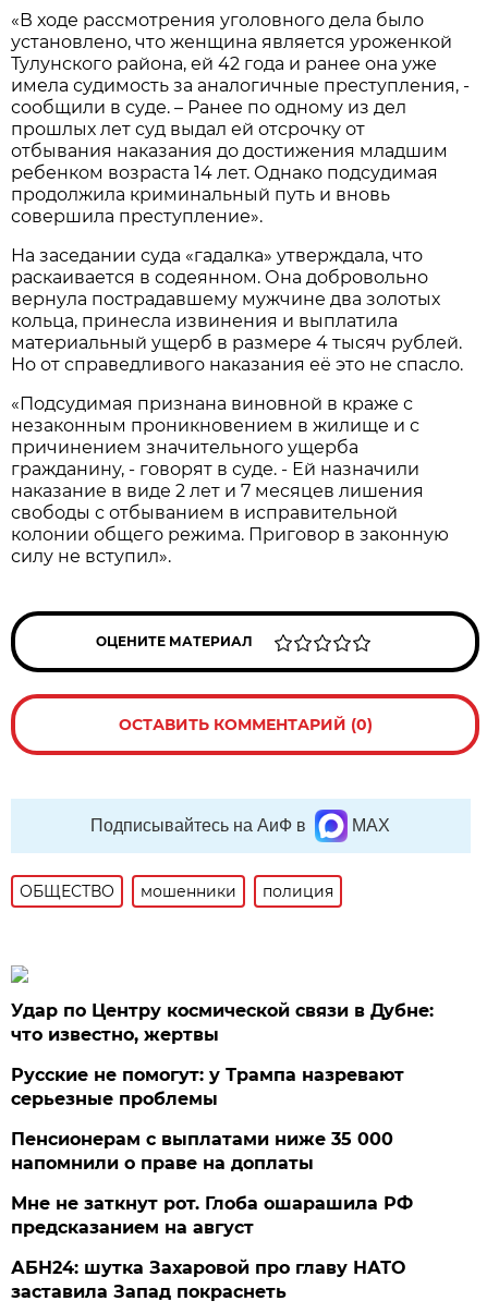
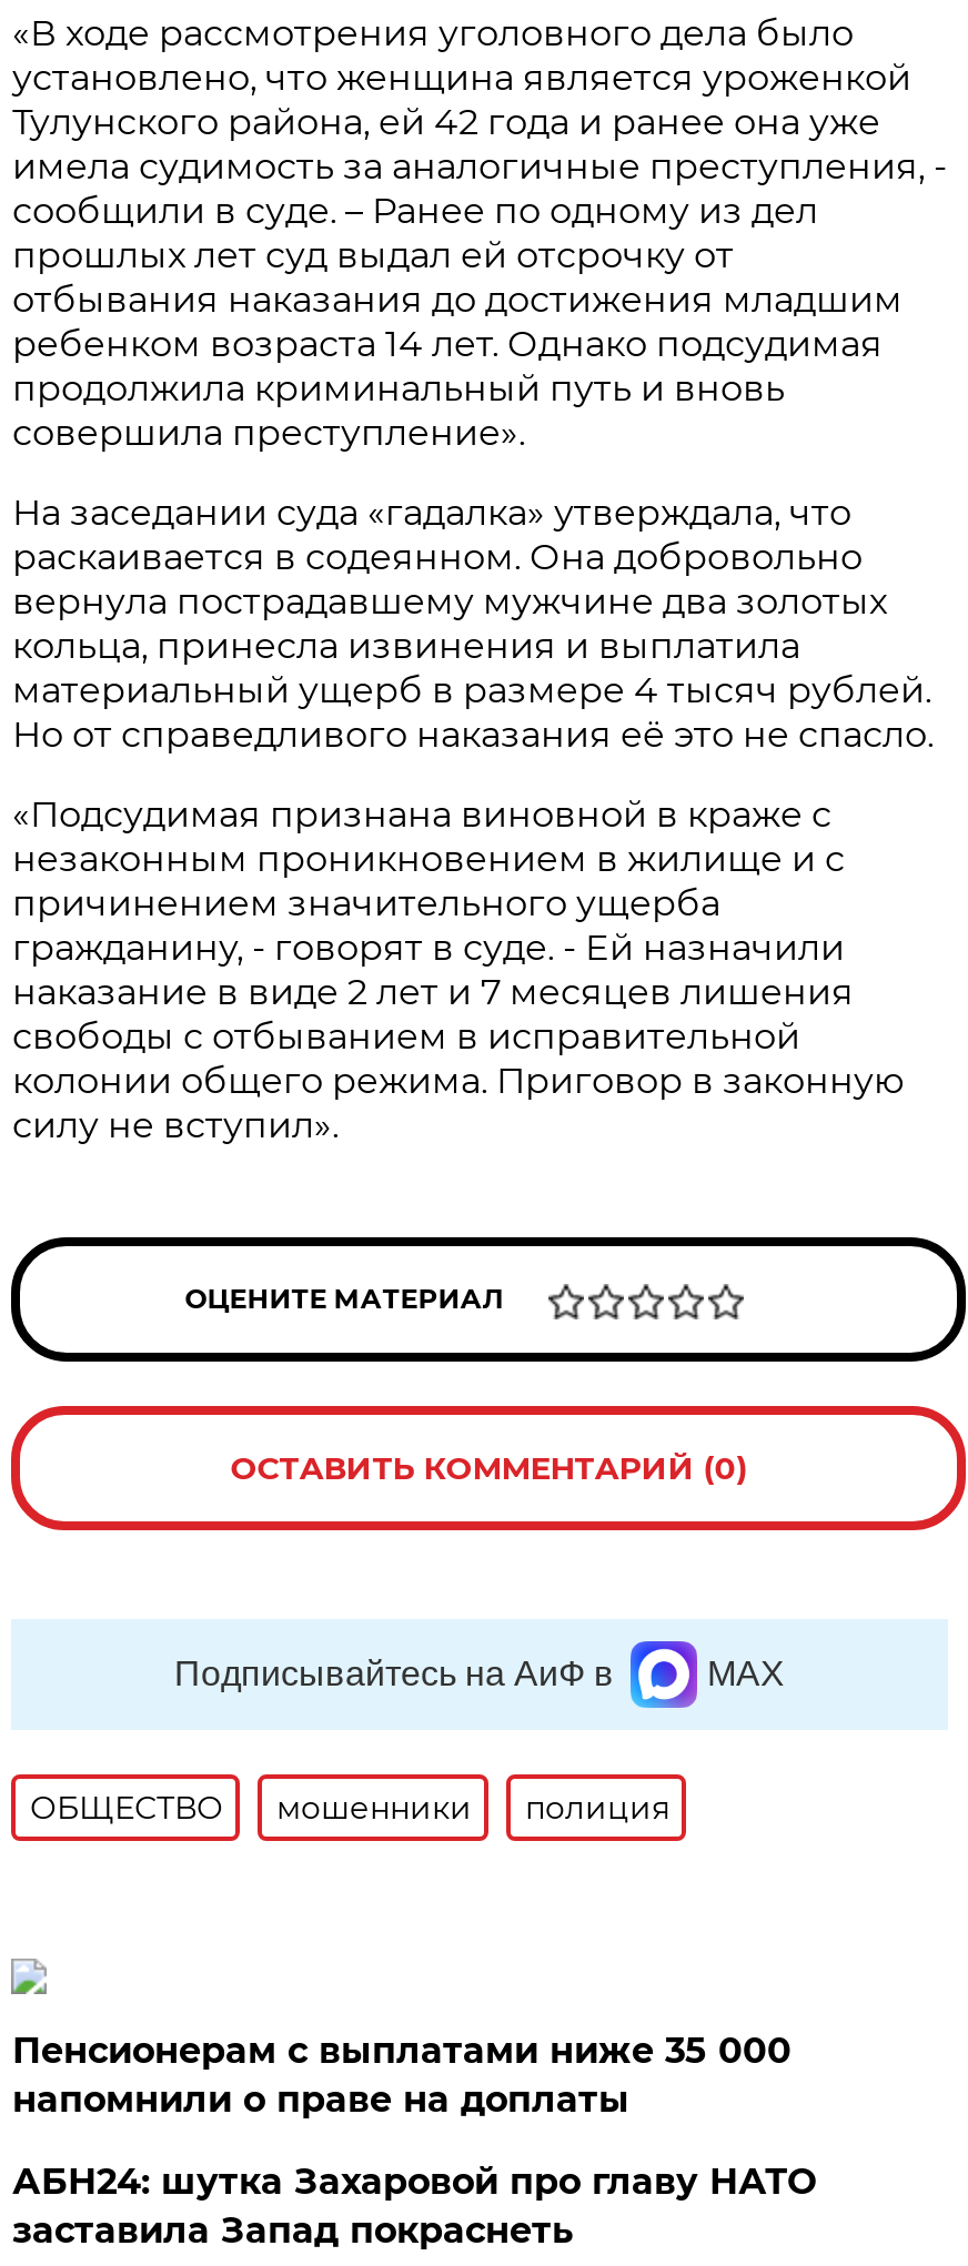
[11,1000,434,1109] Удар по Центру космической связи в Дубне: | что известно, жертвы | Русские не помогут: у Трампа назревают | серьезные проблемы -> none
[11,1193,413,1238] Мне не заткнут рот. Глоба ошарашила РФ | предсказанием на август -> none

